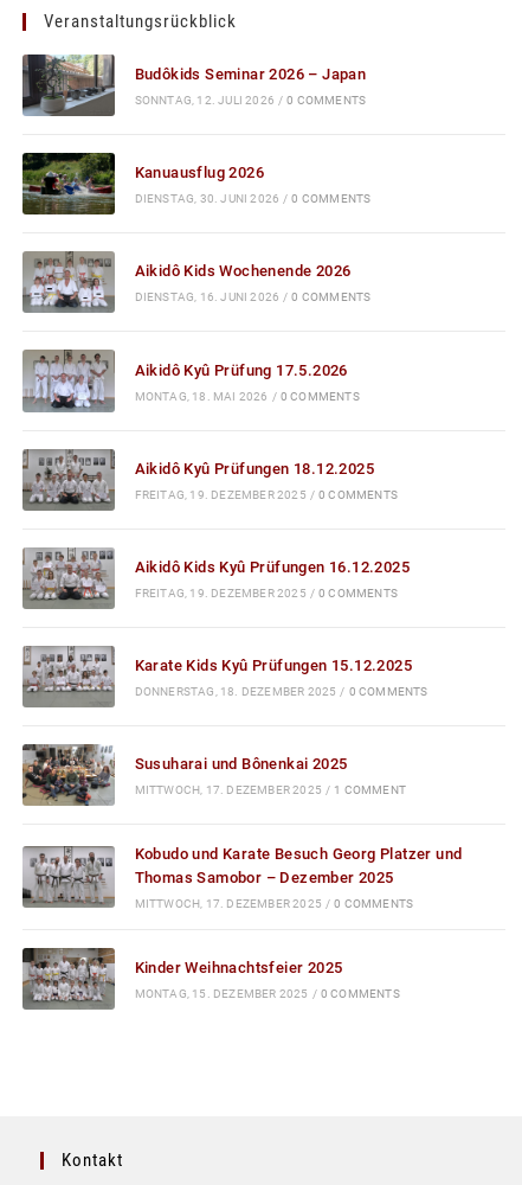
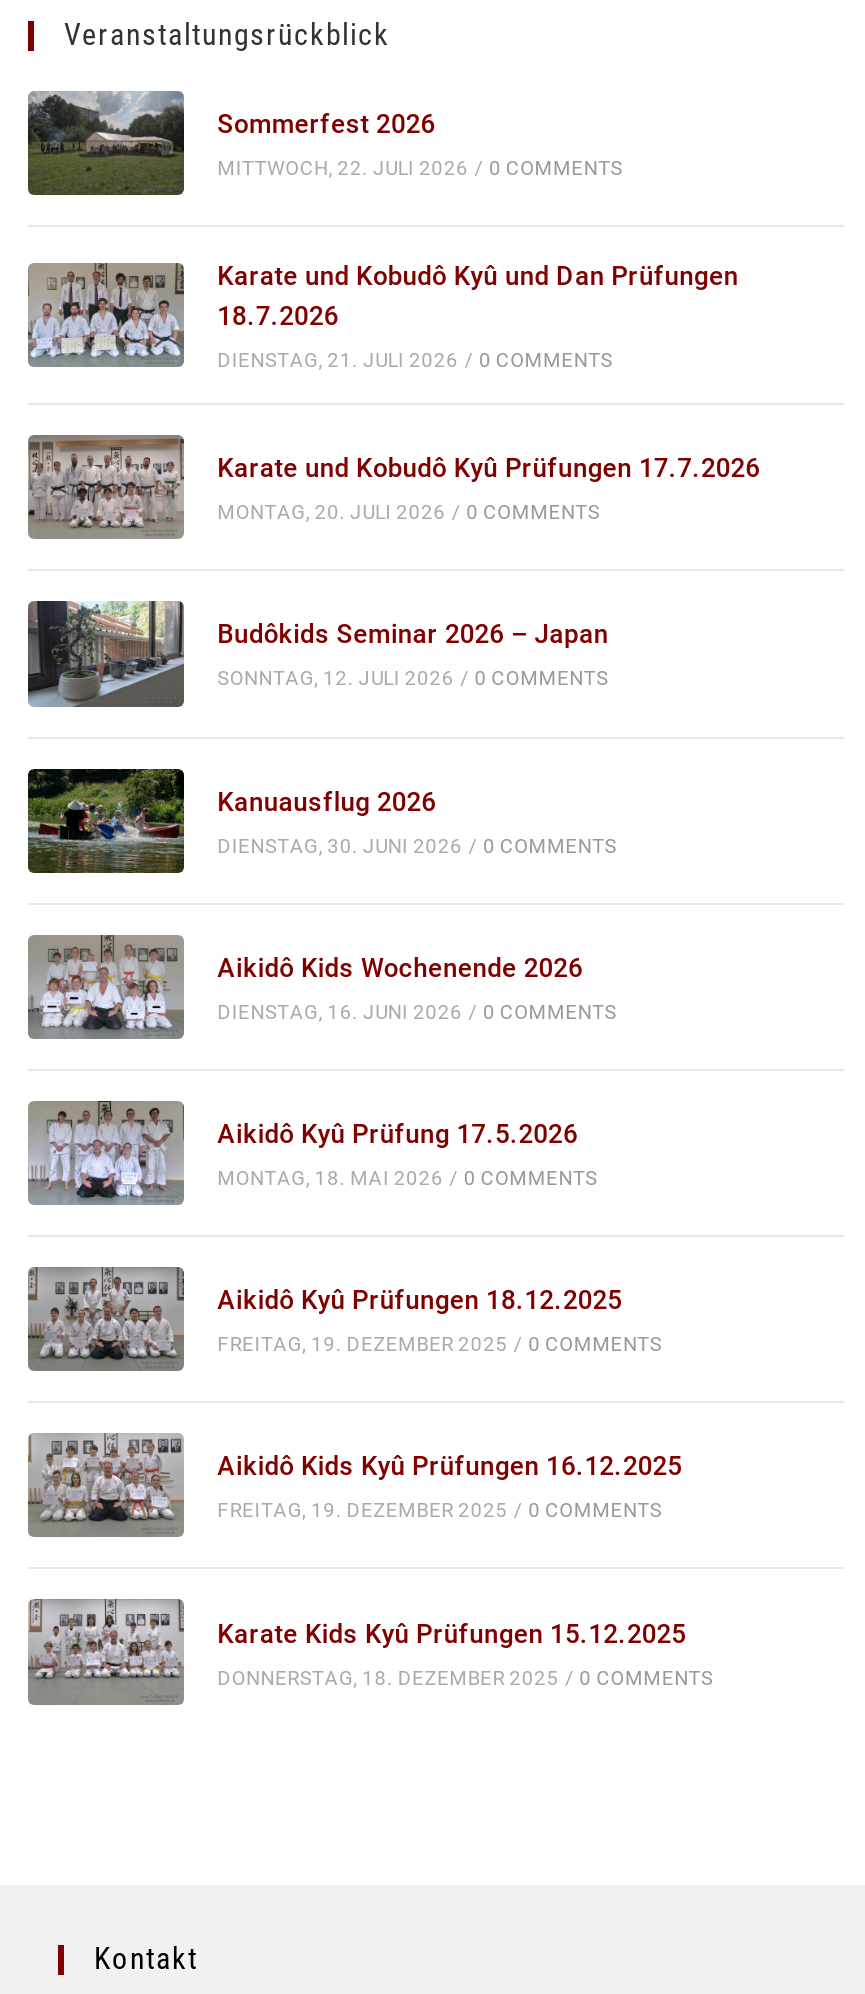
none -> [26,261,739,371] [image] | Karate und Kobudô Kyû und Dan Prüfungen | 18.7.2026 | DIENSTAG, 21. JULI 2026 / 0 COMMENTS
none -> [28,91,623,195] [image] | Sommerfest 2026 | MITTWOCH, 22. JULI 2026 / 0 COMMENTS
none -> [28,433,760,541] [image] | Karate und Kobudô Kyû Prüfungen 17.7.2026 | MONTAG, 20. JULI 2026 / 0 COMMENTS
moved [21,51,428,698] -> [26,597,713,1688]: [image] | Budôkids Seminar 2026 – Japan | SONNTAG, 12. JULI 2026 / 0 COMMENTS | ... | Karate Kids Kyû Prüfungen 15.12.2025 | DONNERSTAG, 18. DEZEMBER 2025 / 0 COMMENTS
[21,743,406,807] [image] | Susuharai und Bônenkai 2025 | MITTWOCH, 17. DEZEMBER 2025 / 1 COMMENT -> none
[21,845,462,910] [image] | Kobudo und Karate Besuch Georg Platzer und | Thomas Samobor – Dezember 2025 | MITTWOCH, 17. DEZEMBER 2025 / 0 COMMENTS -> none
[22,948,400,1004] [image] | Kinder Weihnachtsfeier 2025 | MONTAG, 15. DEZEMBER 2025 / 0 COMMENTS -> none

